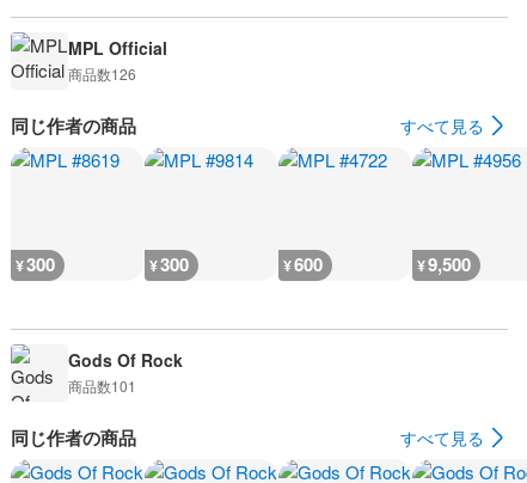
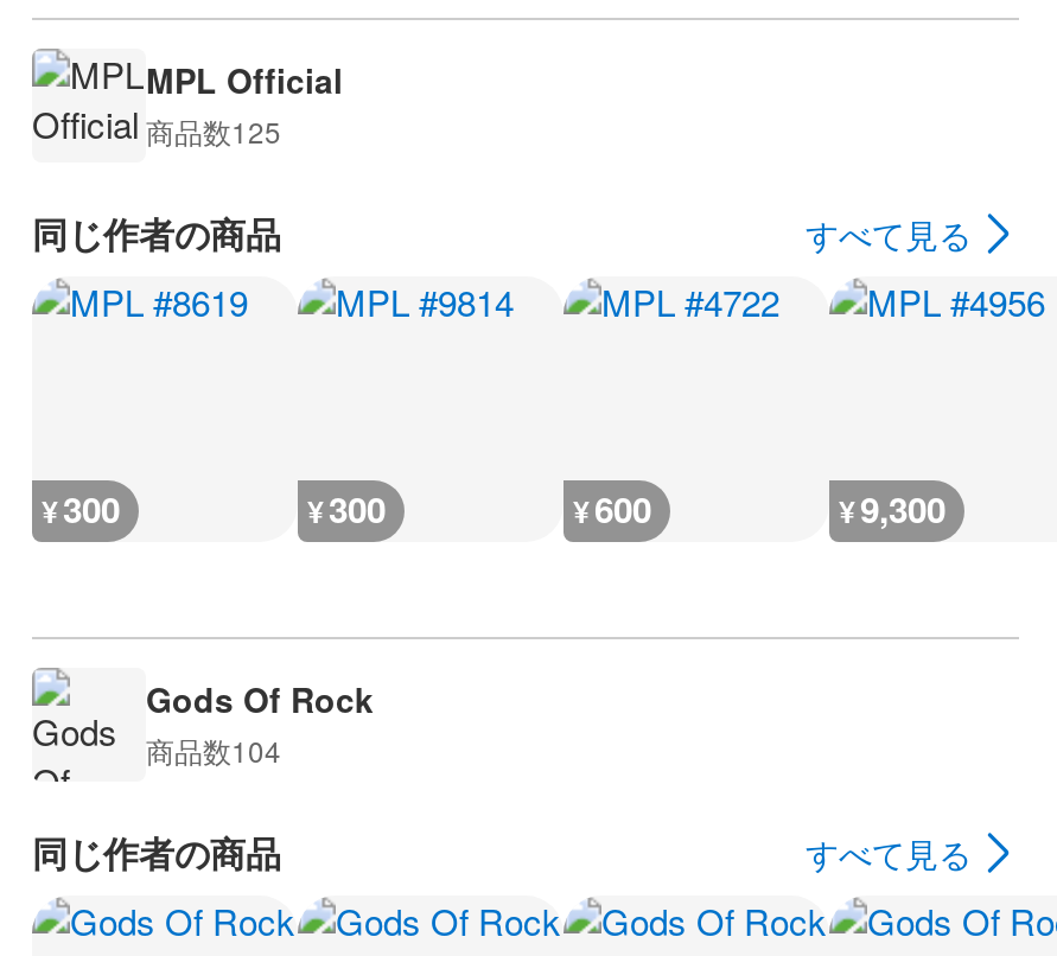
[68,63,136,84] 商品数126 -> [146,110,281,151] 商品数125
[417,251,471,277] ¥ 9,500 -> [839,483,945,535] ¥ 9,300
[68,375,136,396] 商品数101 -> [146,729,281,770] 商品数104

